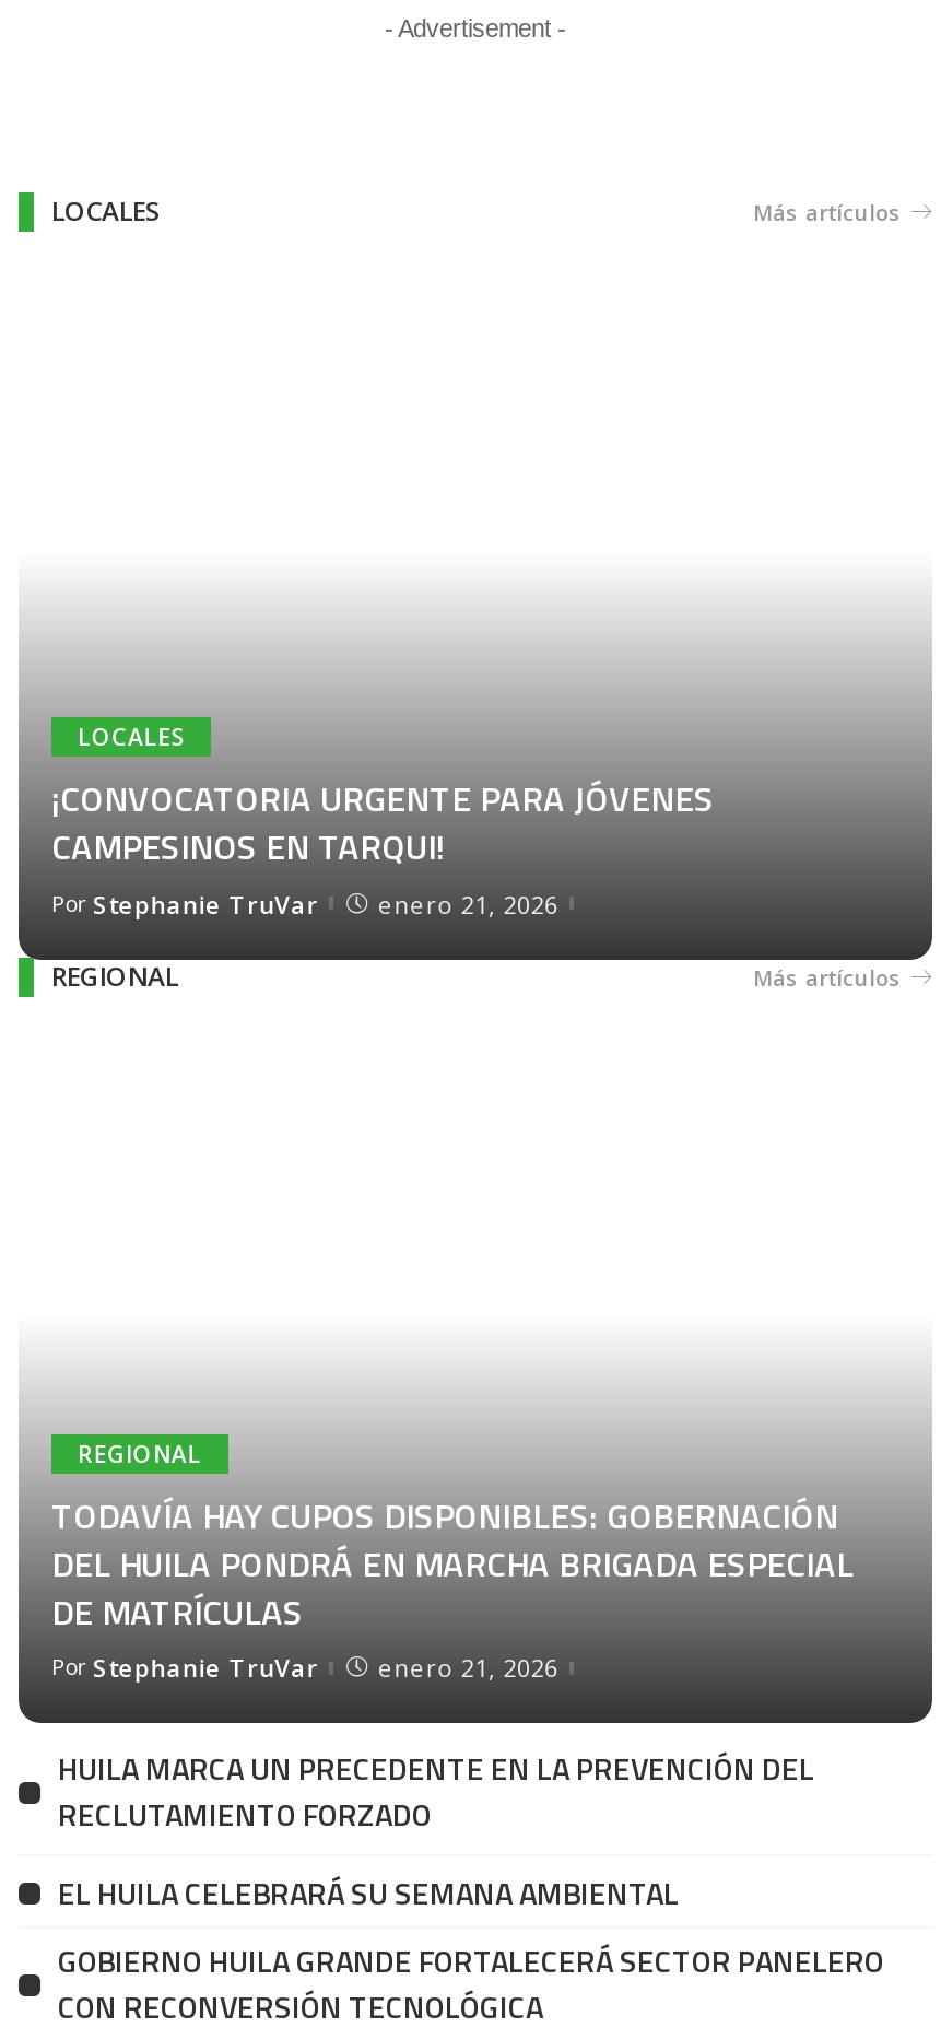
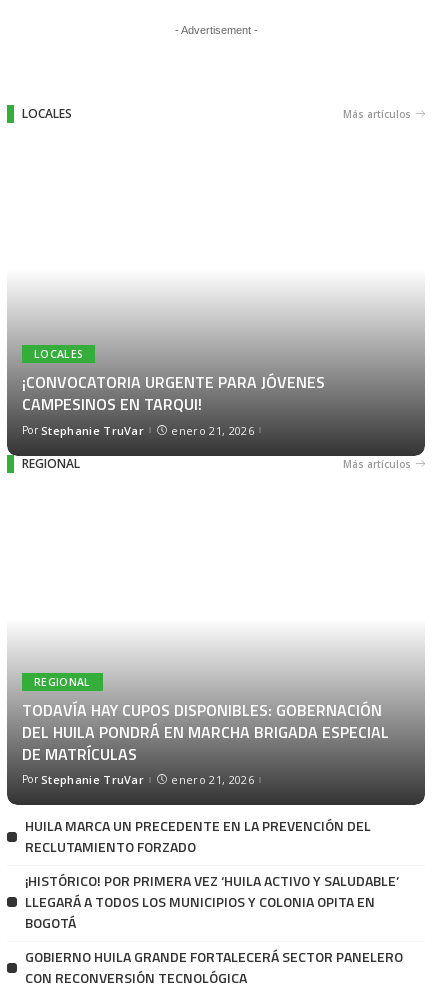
[58,1870,679,1916] EL HUILA CELEBRARÁ SU SEMANA AMBIENTAL -> [25,870,399,933] ¡HISTÓRICO! POR PRIMERA VEZ ‘HUILA ACTIVO Y SALUDABLE’ | LLEGARÁ A TODOS LOS MUNICIPIOS Y COLONIA OPITA EN | BOGOTÁ

